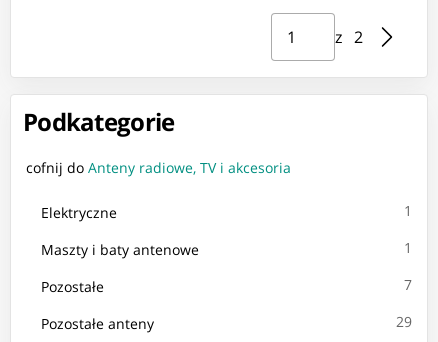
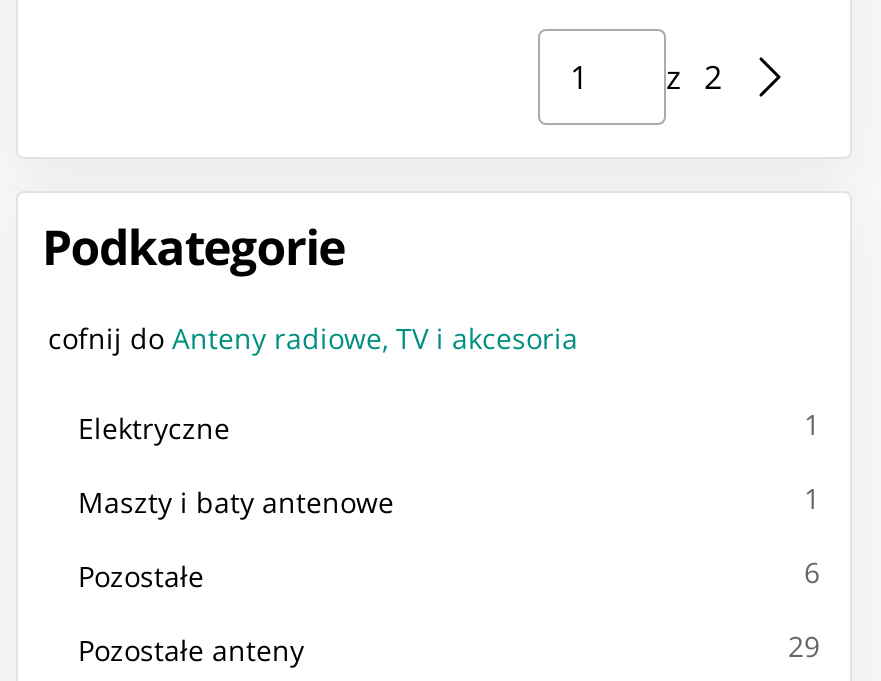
[404,275,412,294] 7 -> [804,553,820,591] 6

